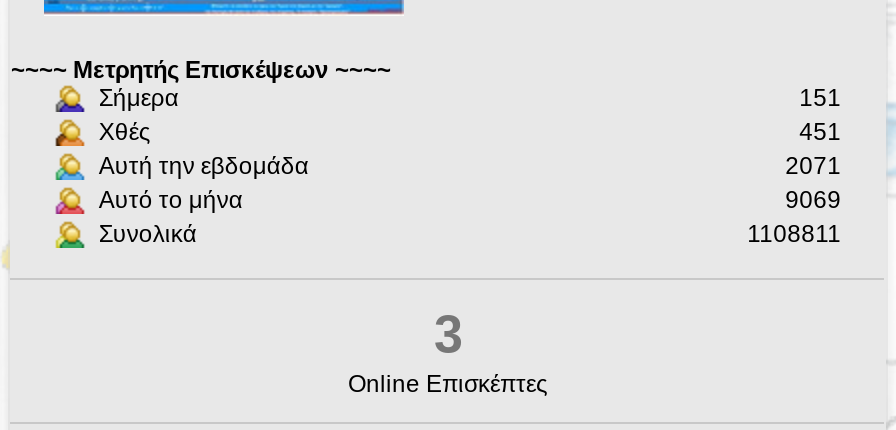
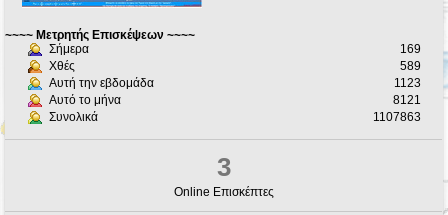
[799,85,841,113] 151 -> [400,42,421,56] 169
[799,119,841,147] 451 -> [400,59,421,73] 589
[785,153,841,181] 2071 -> [394,76,421,90] 1123
[785,187,841,215] 9069 -> [393,93,421,107] 8121
[747,221,841,249] 1108811 -> [373,110,421,124] 1107863

